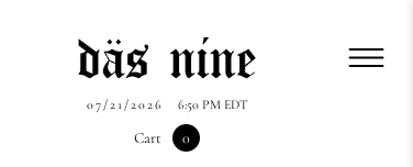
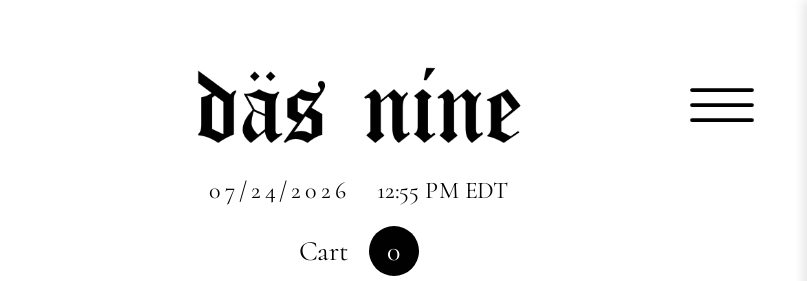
[86,97,163,112] 07/21/2026 -> [209,176,351,204] 07/24/2026
[177,97,248,112] 6:50 PM EDT -> [377,176,509,204] 12:55 PM EDT

